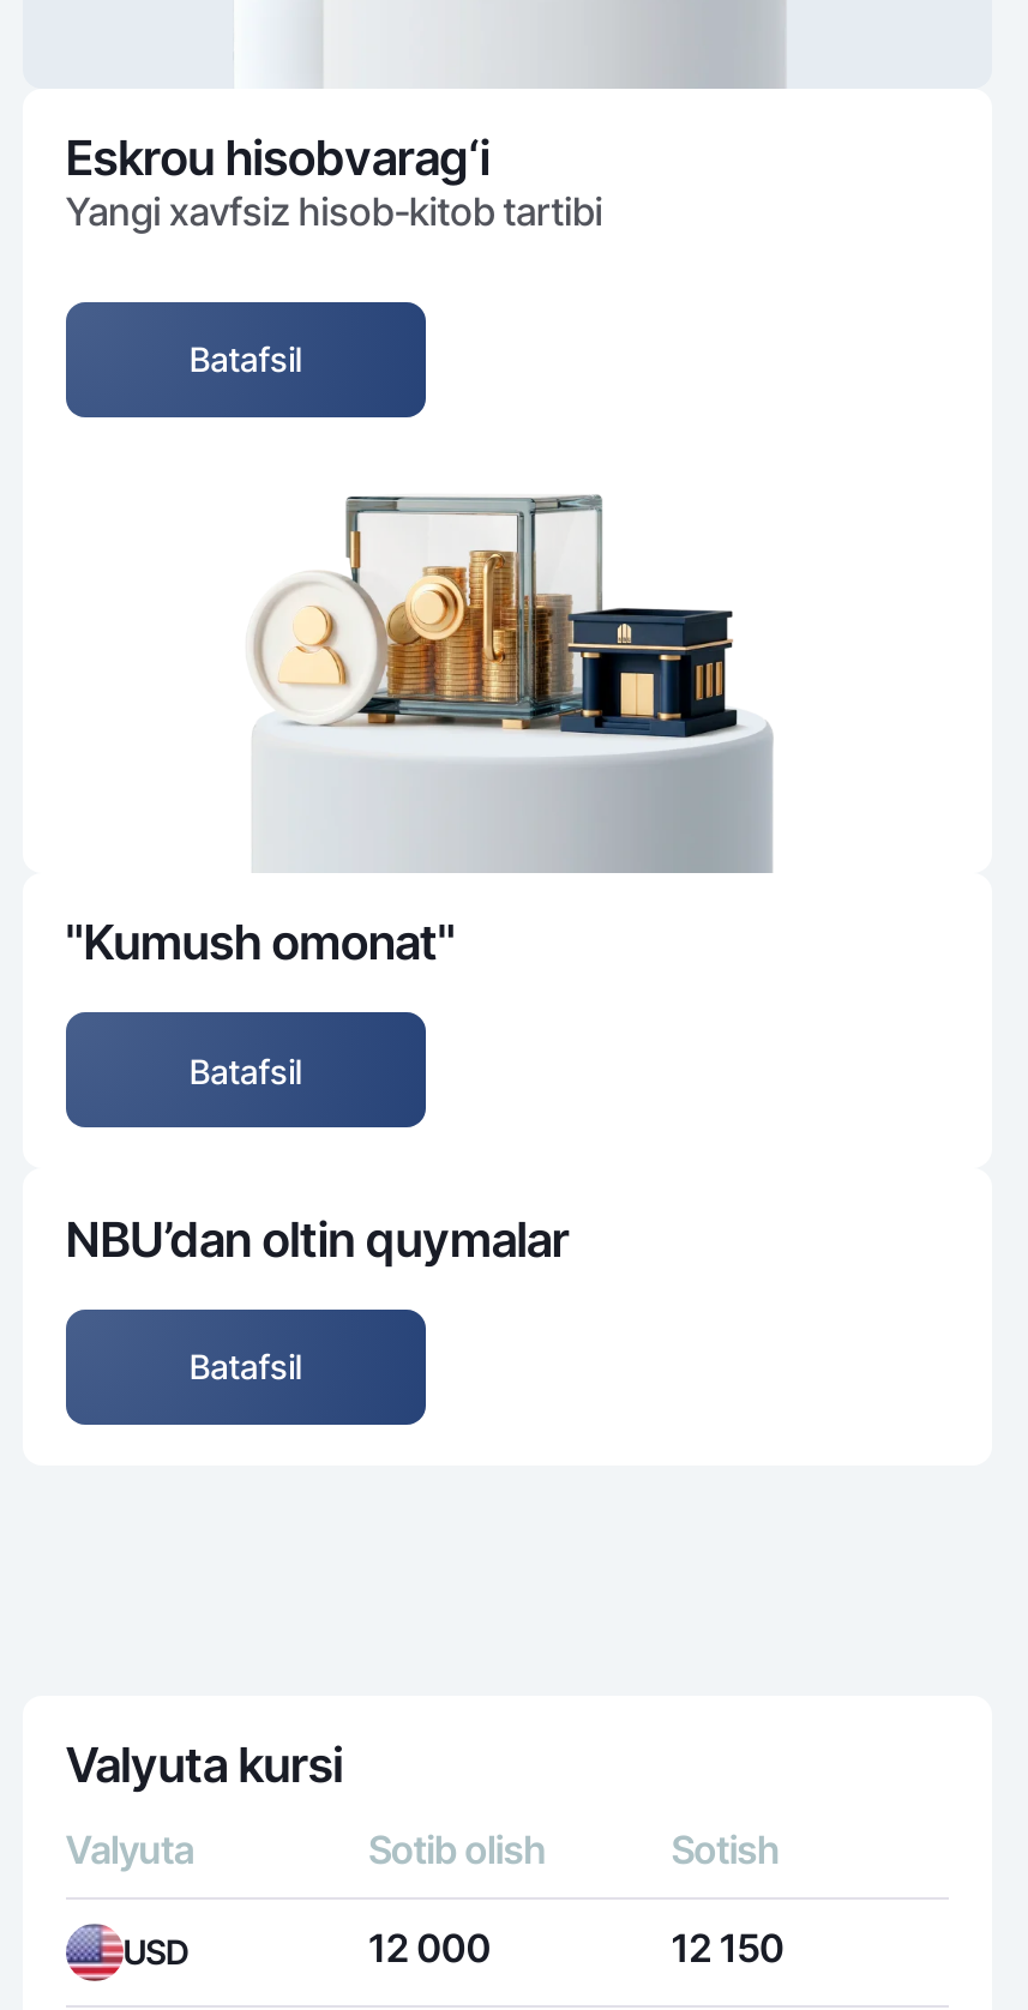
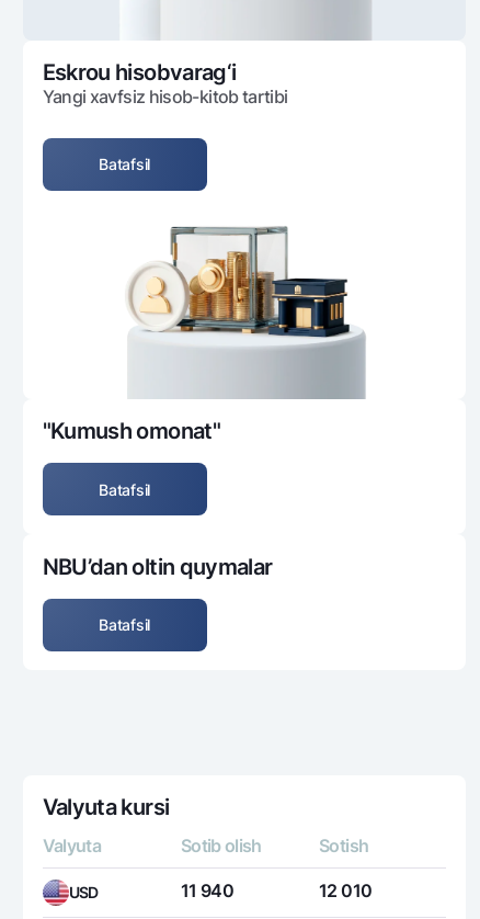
[368,1924,491,1972] 12 000 -> [181,880,233,902] 11 940
[671,1924,784,1972] 12 150 -> [319,880,372,902] 12 010

